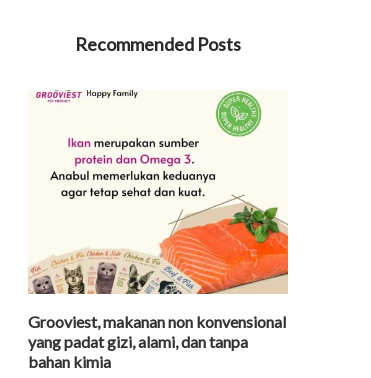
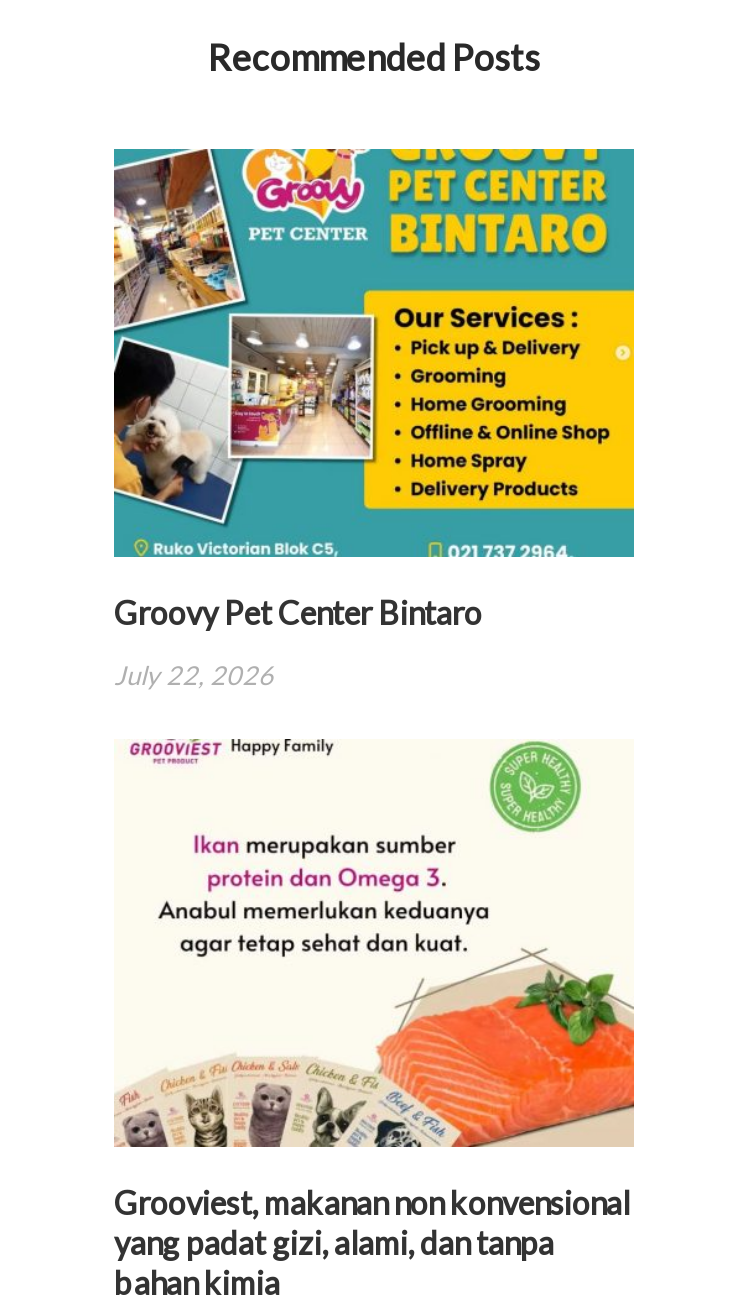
none -> [112,147,636,691] [image] | Groovy Pet Center Bintaro | July 22, 2026

